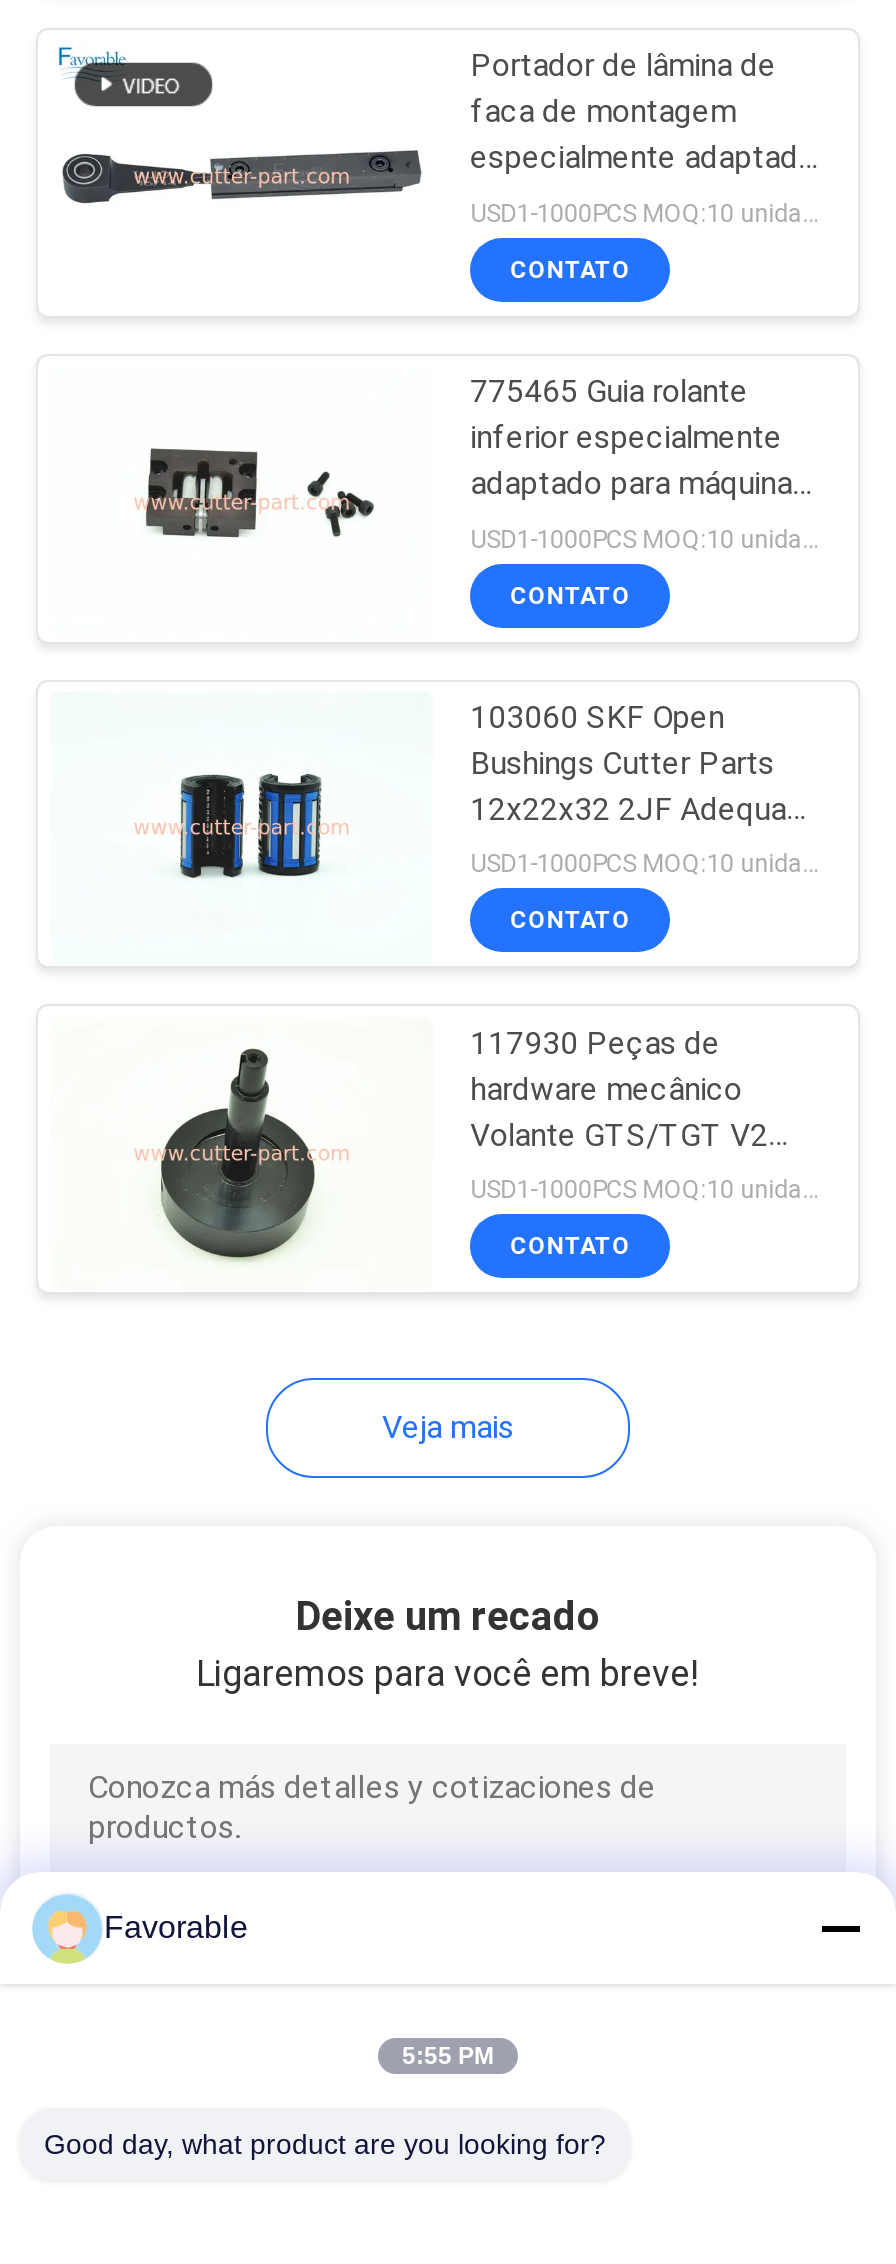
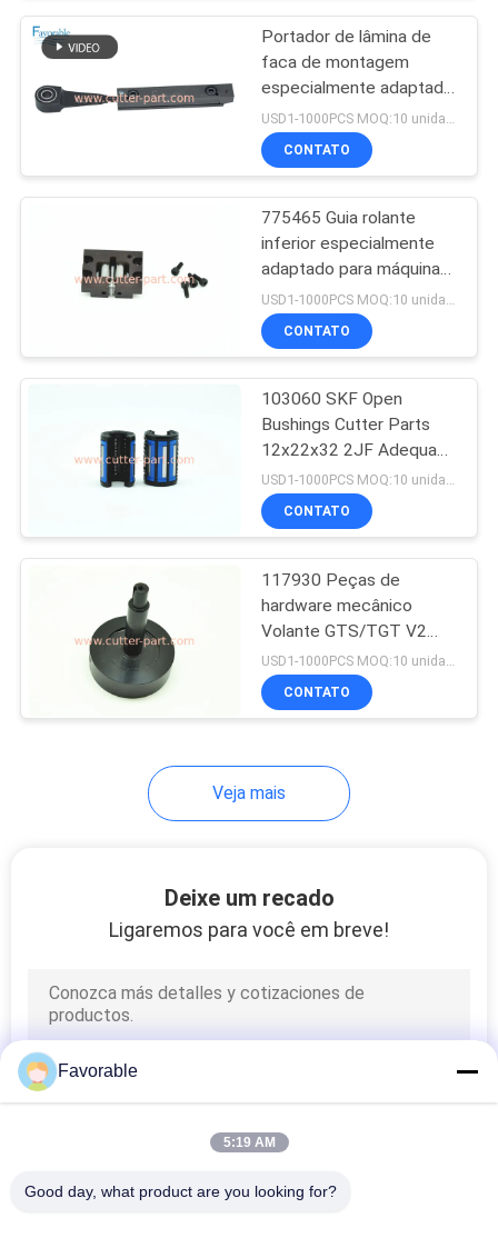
[402,2042,494,2070] 5:55 PM -> [223,1135,275,1150] 5:19 AM

